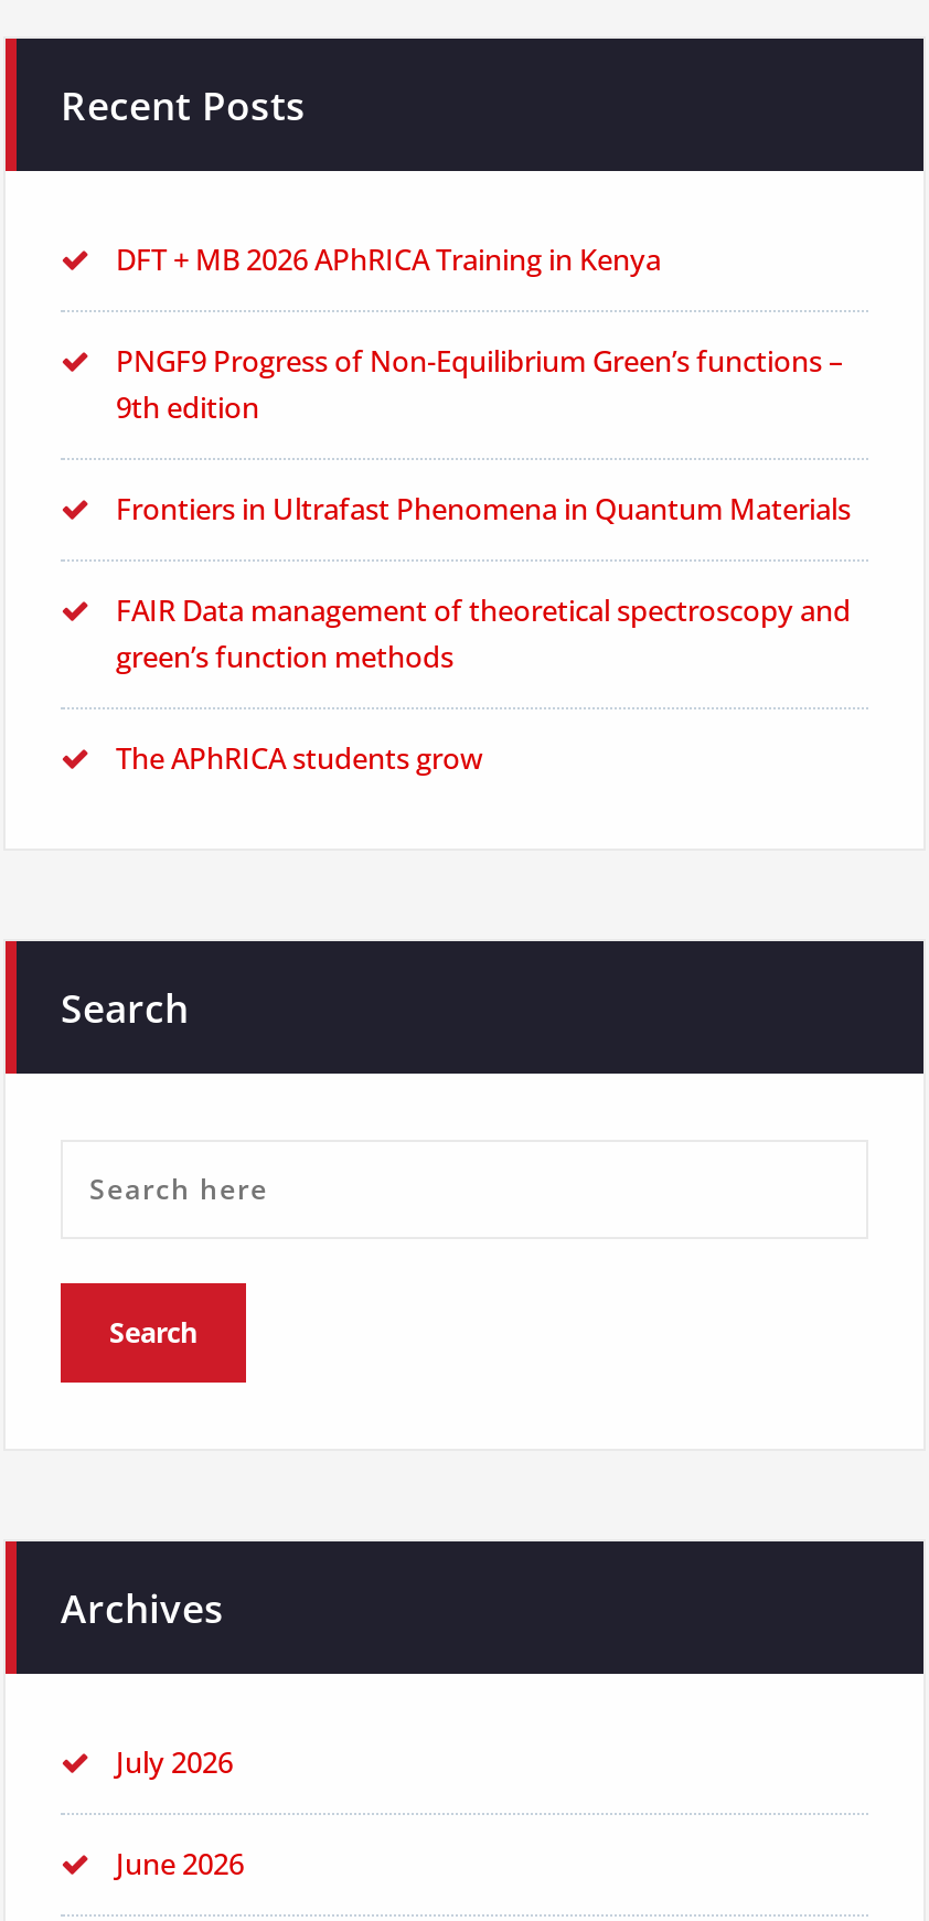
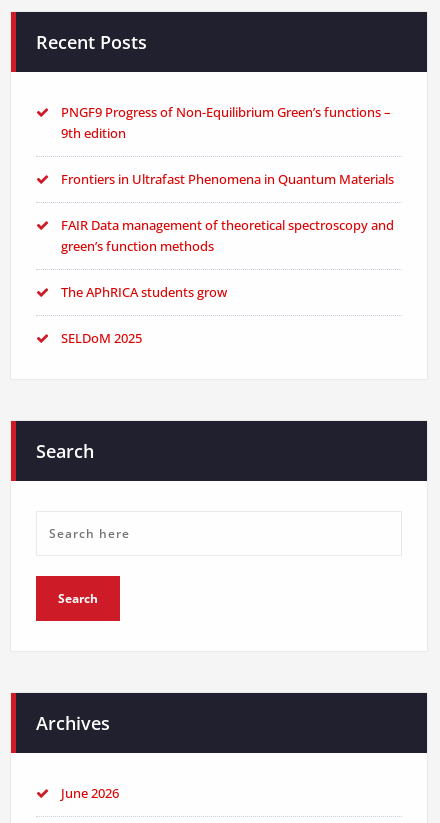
[116,239,661,279] DFT + MB 2026 APhRICA Training in Kenya -> none
none -> [61,328,142,346] SELDoM 2025
[116,1742,233,1782] July 2026 -> none

